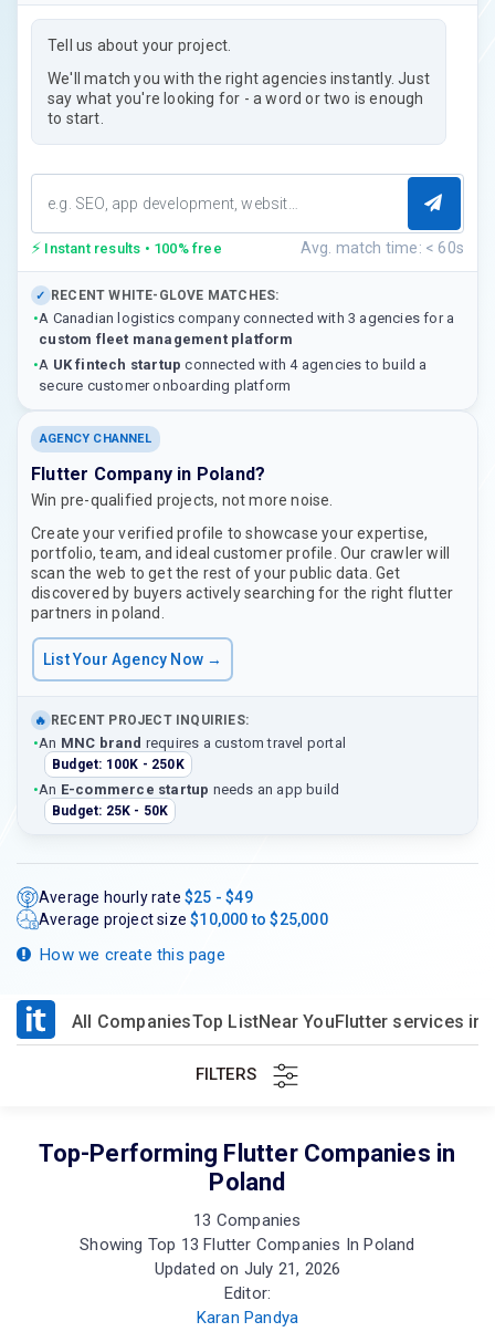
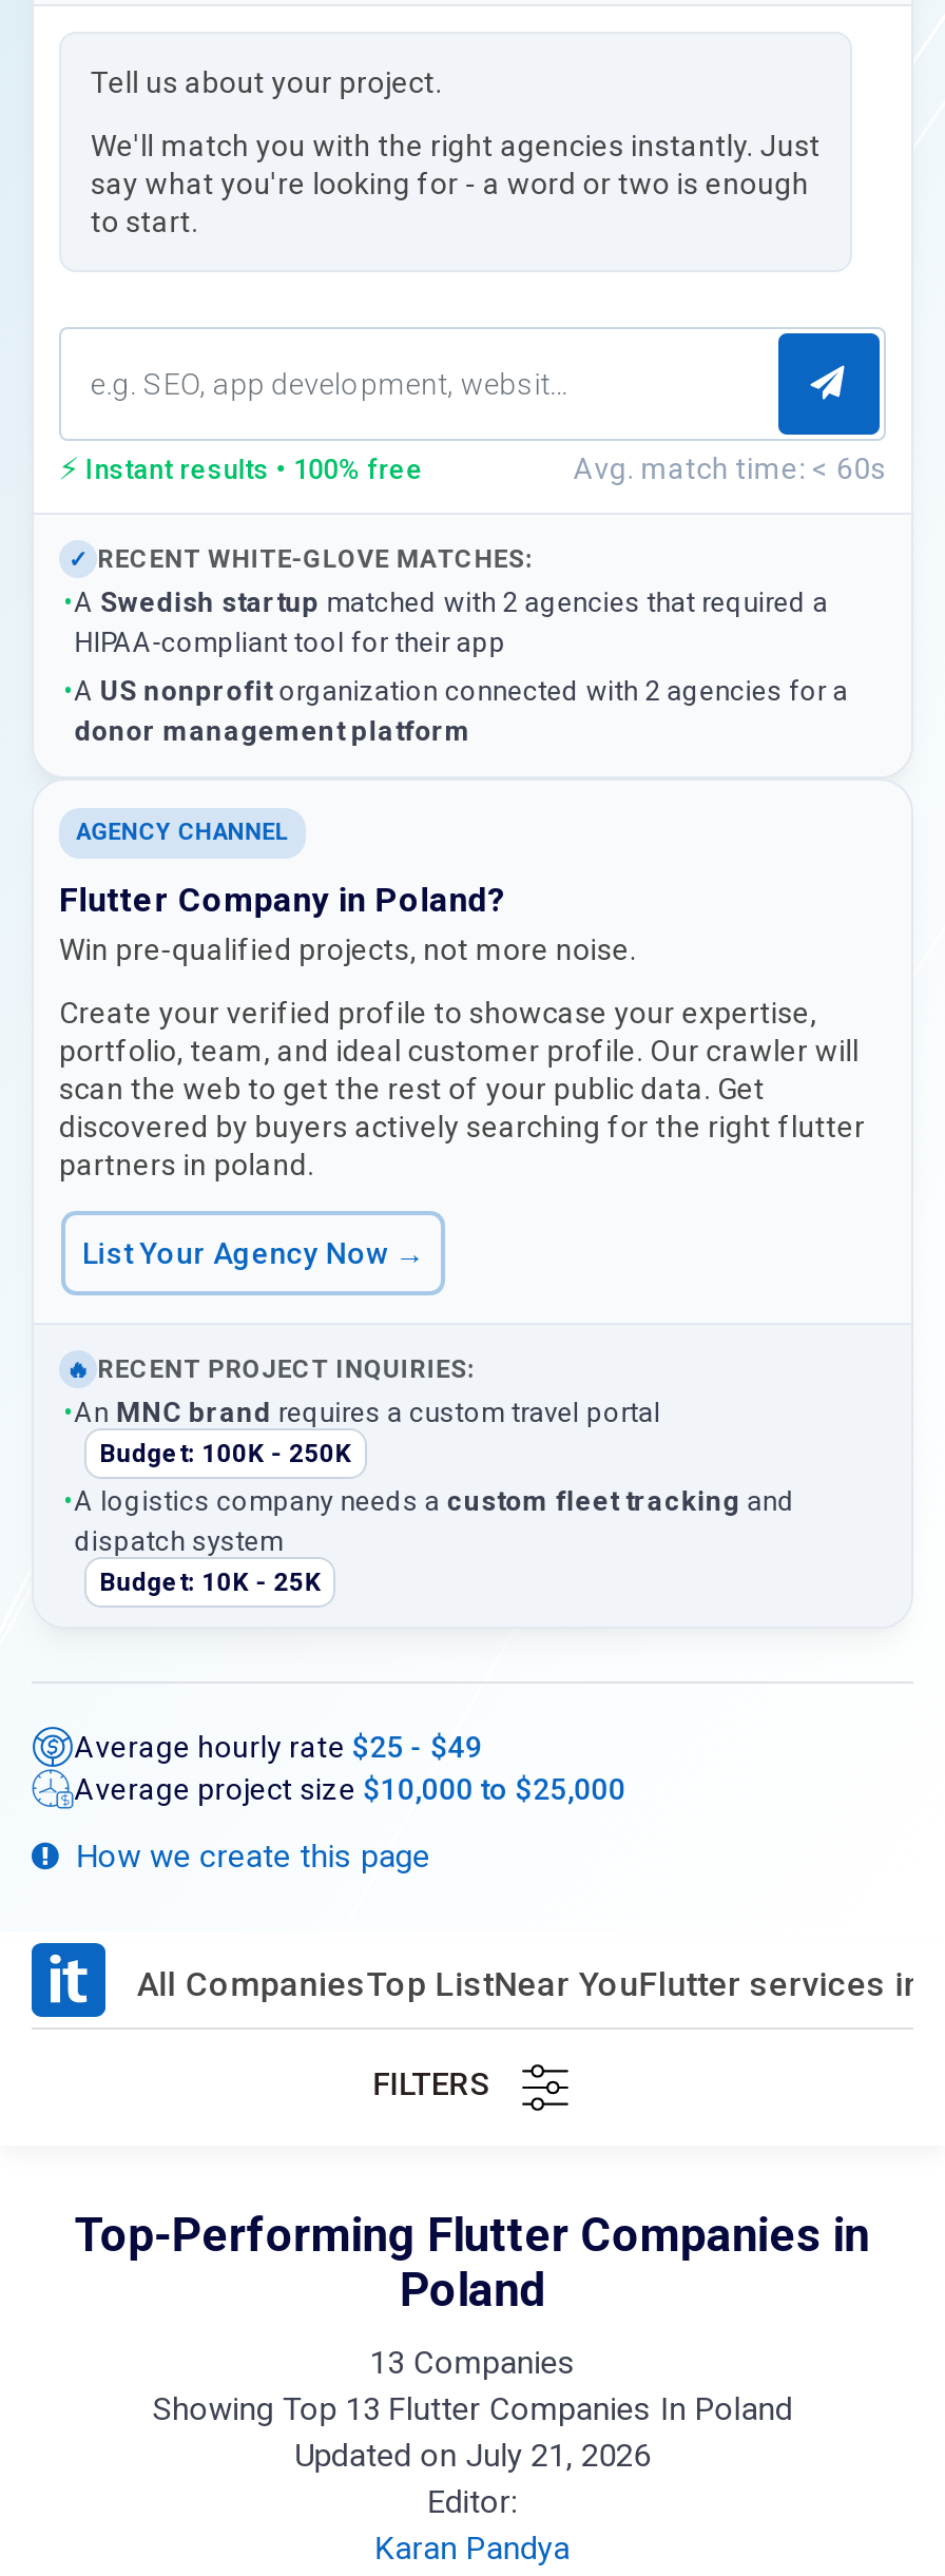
[33,310,454,347] •A Canadian logistics company connected with 3 agencies for a | custom fleet management platform -> [63,587,828,658] •A Swedish startup matched with 2 agencies that required a | HIPAA-compliant tool for their app
[33,356,427,394] •A UK fintech startup connected with 4 agencies to build a | secure customer onboarding platform -> [63,675,848,747] •A US nonprofit organization connected with 2 agencies for a | donor management platform
[33,781,339,819] •An E-commerce startup needs an app build | Budget: 25K - 50K -> [63,1485,795,1597] •A logistics company needs a custom fleet tracking and | dispatch system | Budget: 10K - 25K

